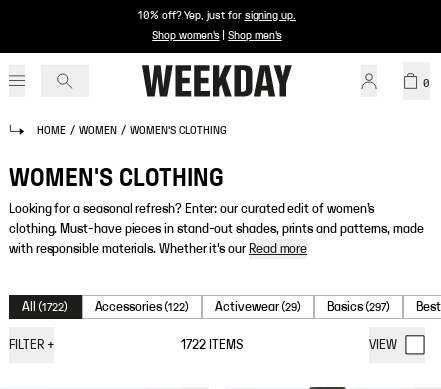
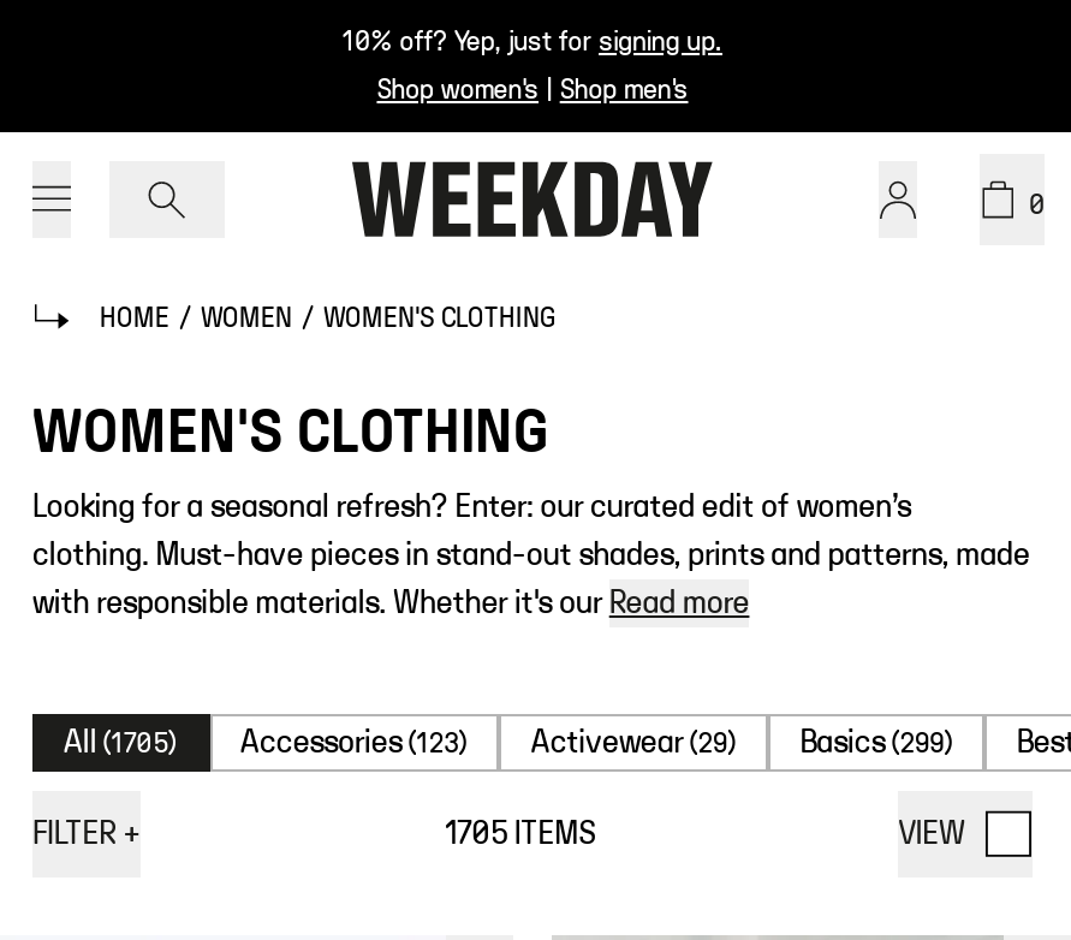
[22,300,68,314] All (1722) -> [64,726,178,760] All (1705)
[94,300,189,314] Accessories (122) -> [240,726,469,760] Accessories (123)
[327,300,390,314] Basics (297) -> [800,726,954,760] Basics (299)
[181,338,242,352] 1722 ITEMS -> [445,817,595,851] 1705 ITEMS

